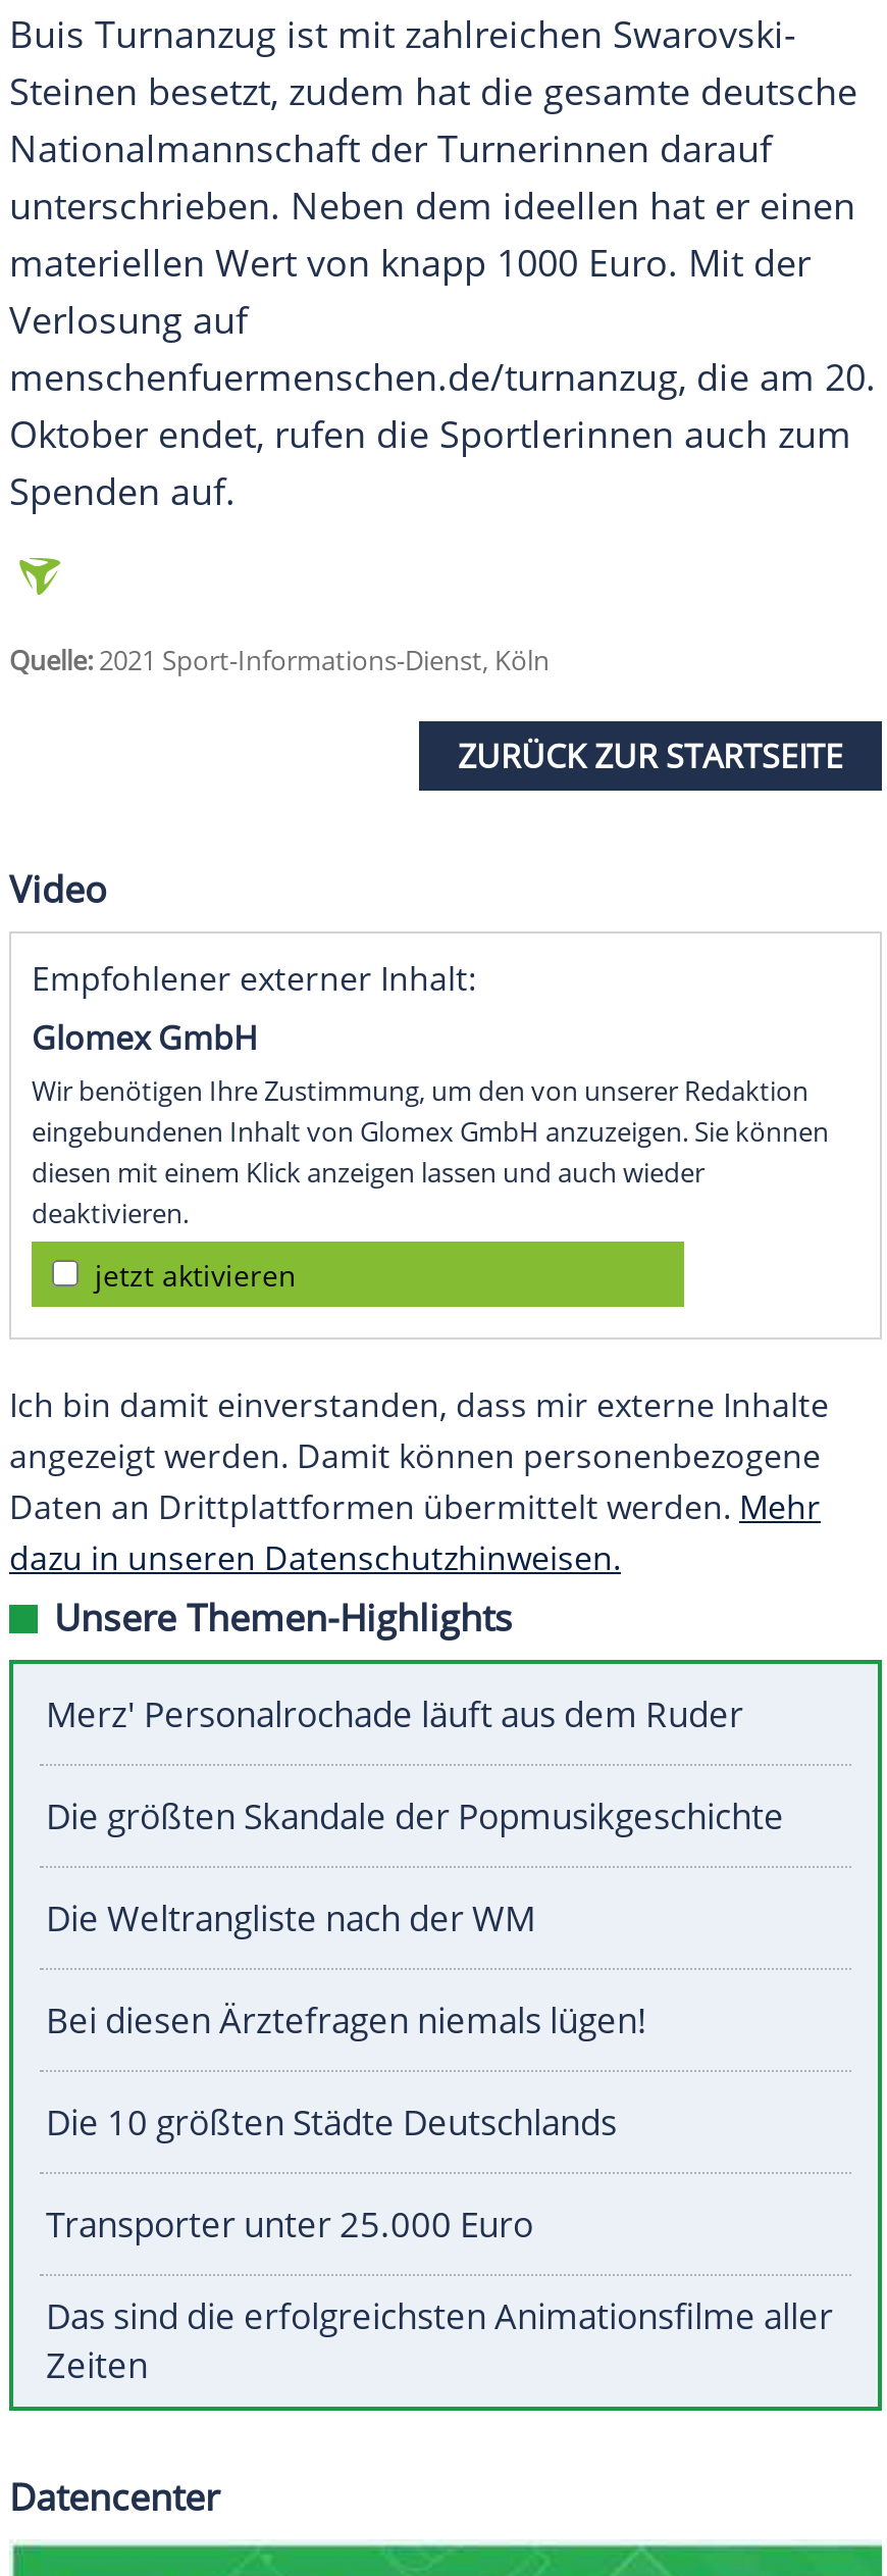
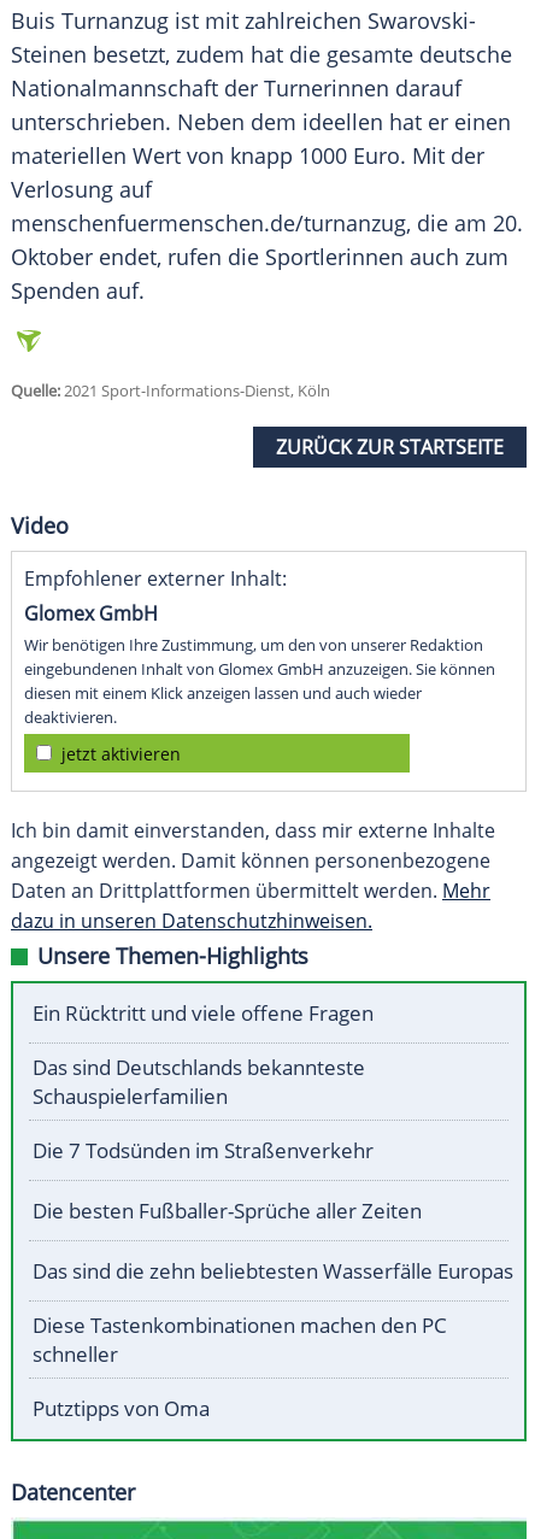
[46,1691,743,1738] Merz' Personalrochade läuft aus dem Ruder -> [33,999,374,1027] Ein Rücktritt und viele offene Fragen
[46,1793,784,1840] Die größten Skandale der Popmusikgeschichte -> [33,1054,365,1110] Das sind Deutschlands bekannteste | Schauspielerfamilien
[46,1895,535,1942] Die Weltrangliste nach der WM -> [33,1137,374,1165] Die 7 Todsünden im Straßenverkehr
[46,1997,647,2044] Bei diesen Ärztefragen niemals lügen! -> [33,1197,422,1225] Die besten Fußballer-Sprüche aller Zeiten
[46,2099,617,2146] Die 10 größten Städte Deutschlands -> [33,1257,513,1285] Das sind die zehn beliebtesten Wasserfälle Europas
[46,2201,533,2248] Transporter unter 25.000 Euro -> [33,1312,447,1368] Diese Tastenkombinationen machen den PC | schneller
[46,2293,833,2389] Das sind die erfolgreichsten Animationsfilme aller | Zeiten -> [33,1395,210,1422] Putztipps von Oma

